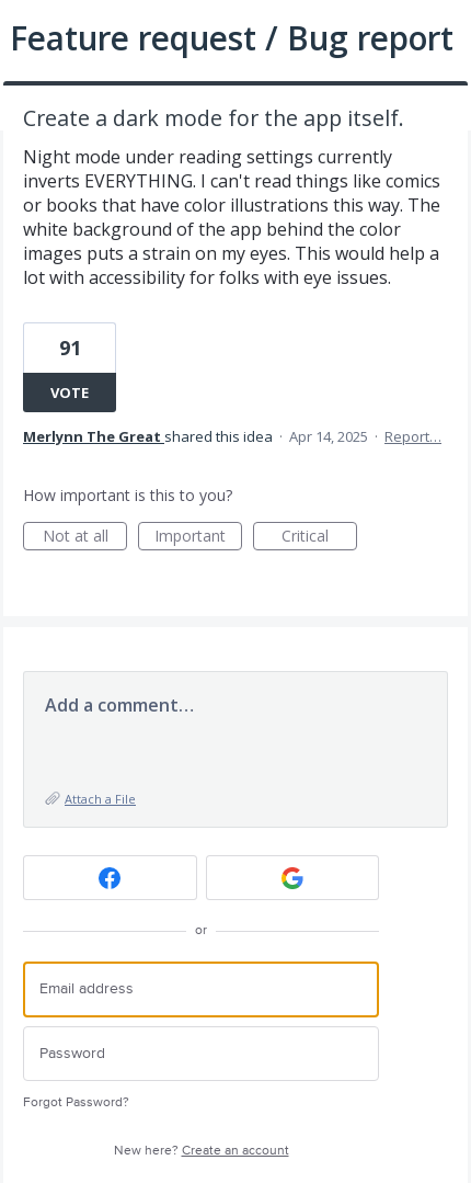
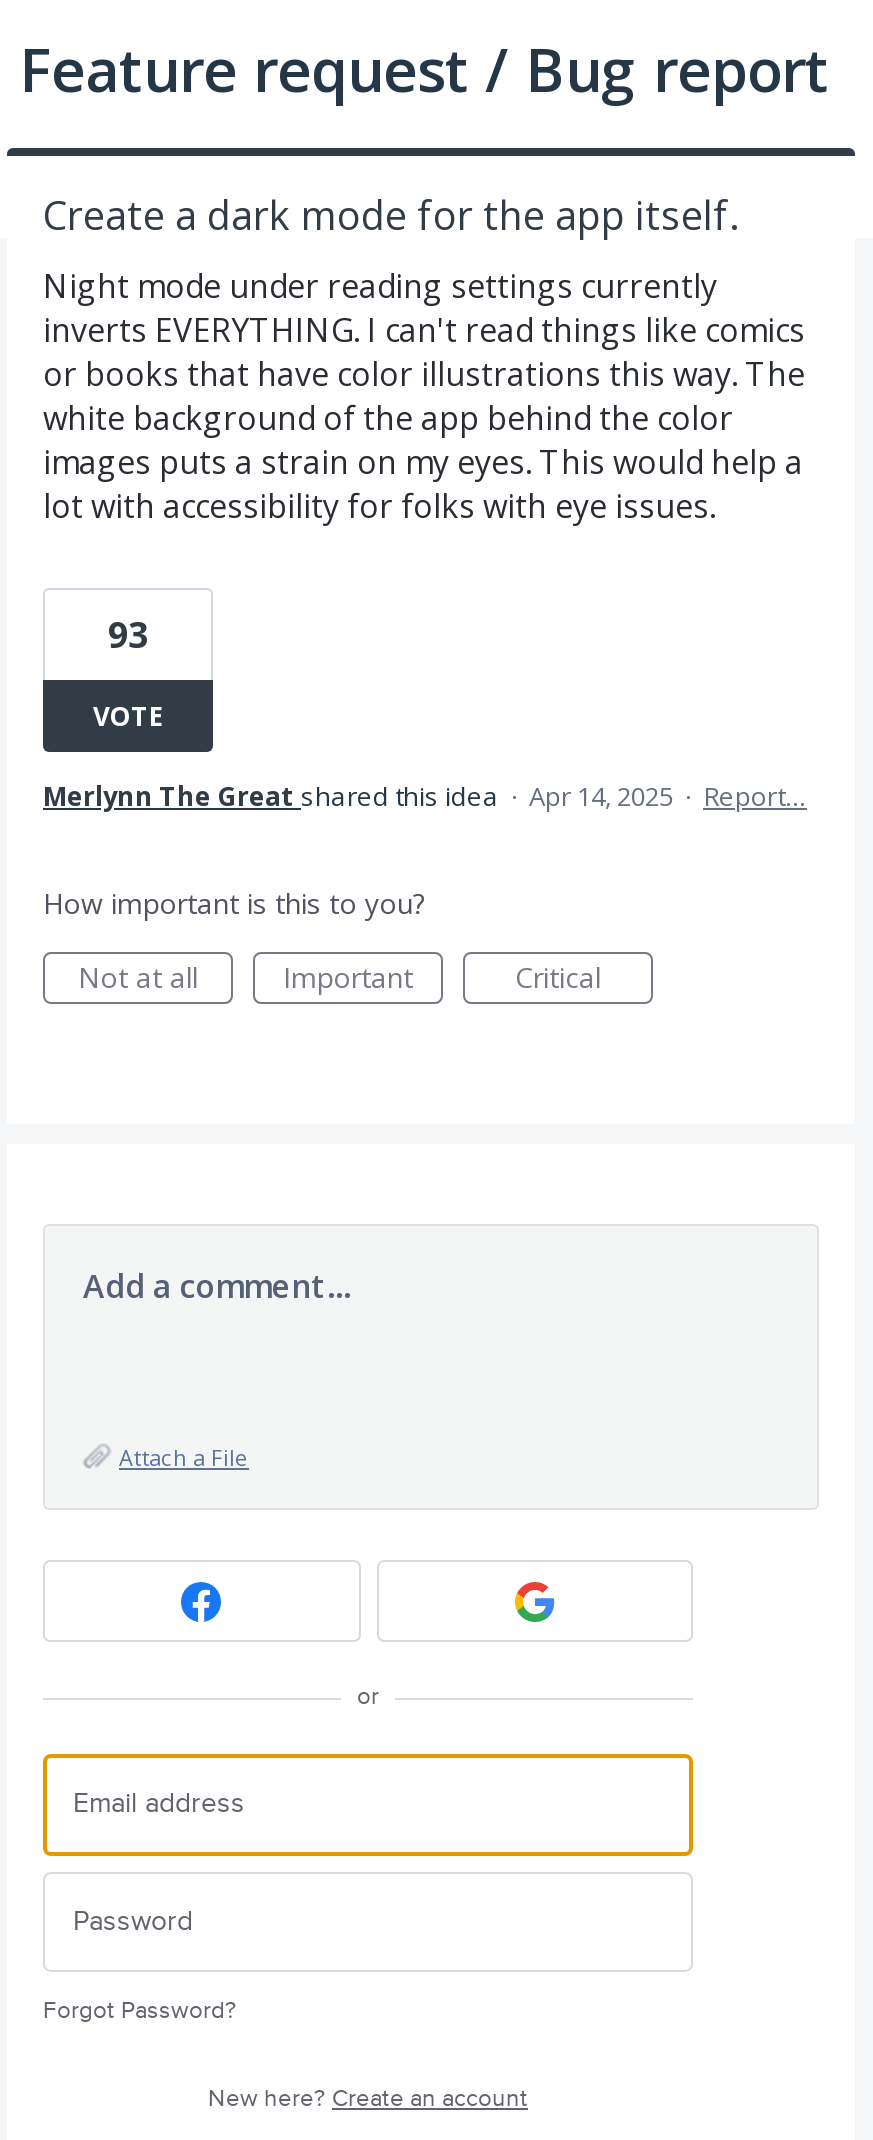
[59,334,81,361] 91 -> [108,610,148,658] 93

